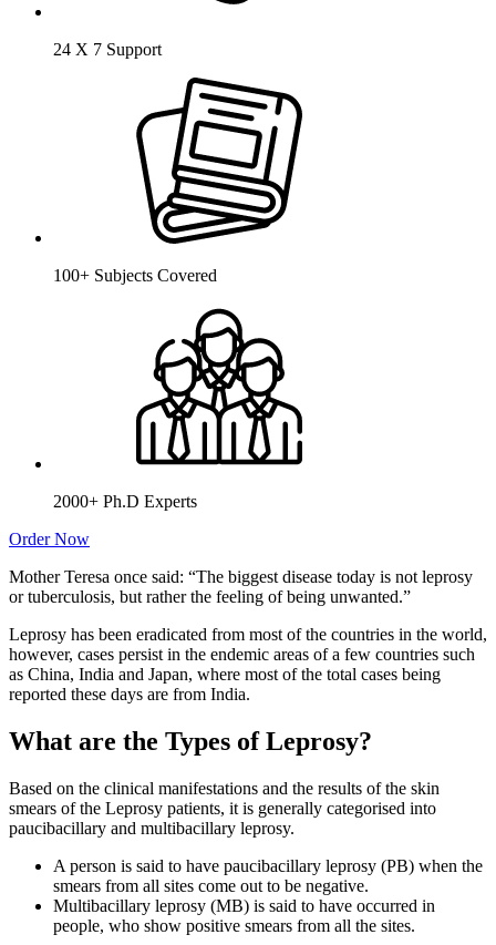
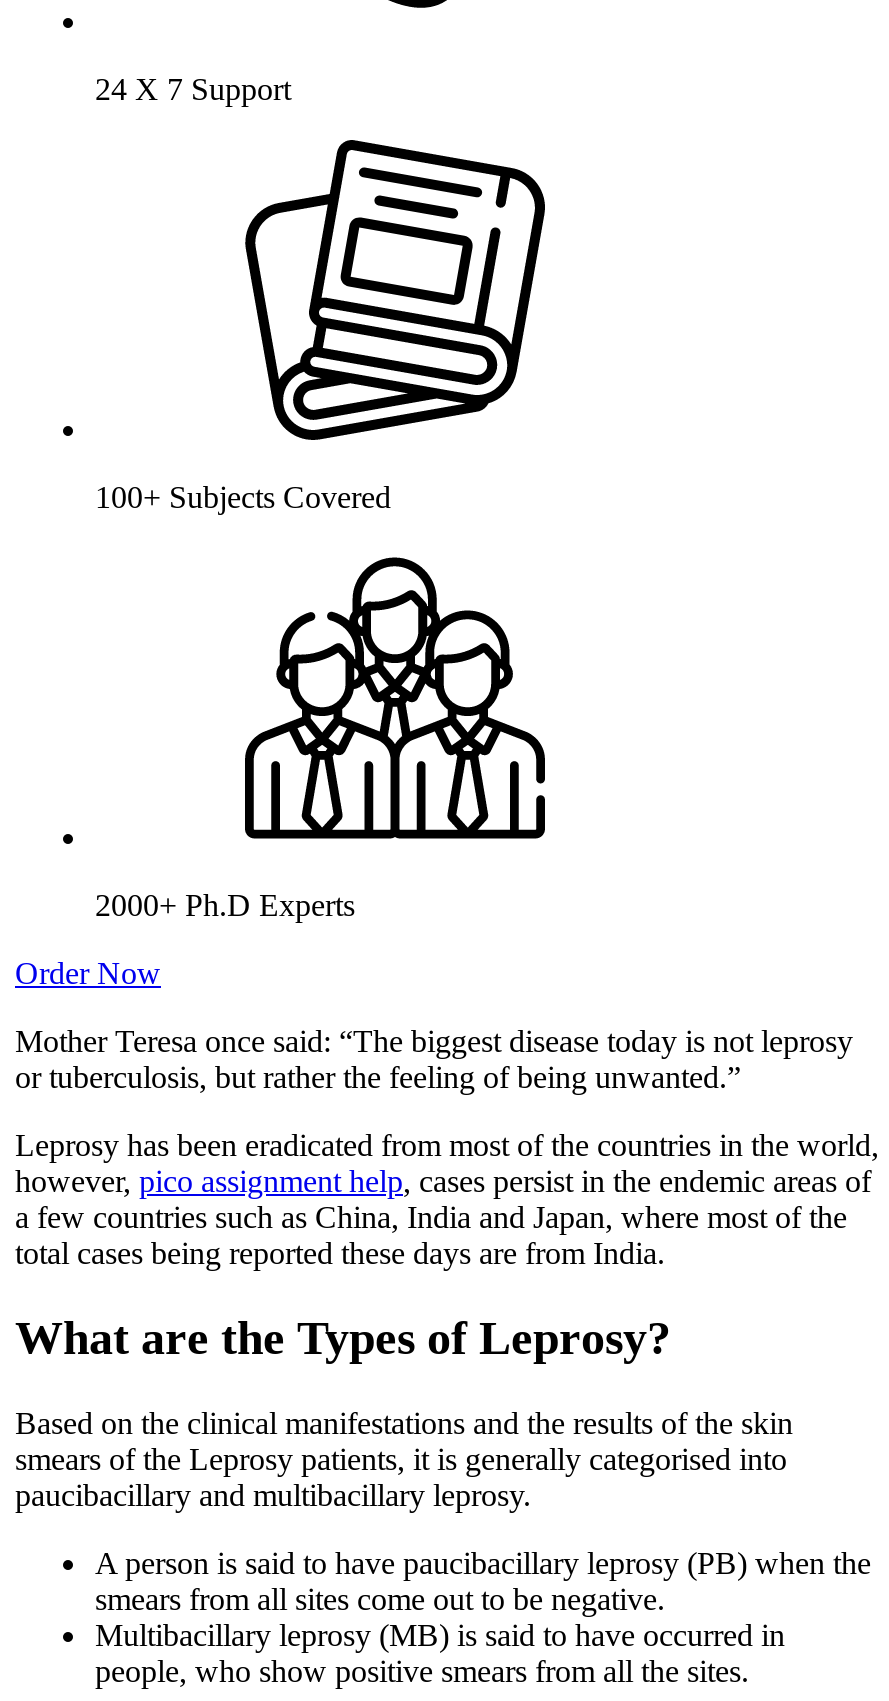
[9,645,475,704] however, cases persist in the endemic areas of a few countries such | as China, India and Japan, where most of the total cases being | reported these days are from India. -> [15,1164,871,1270] however, pico assignment help, cases persist in the endemic areas of | a few countries such as China, India and Japan, where most of the | total cases being reported these days are from India.

